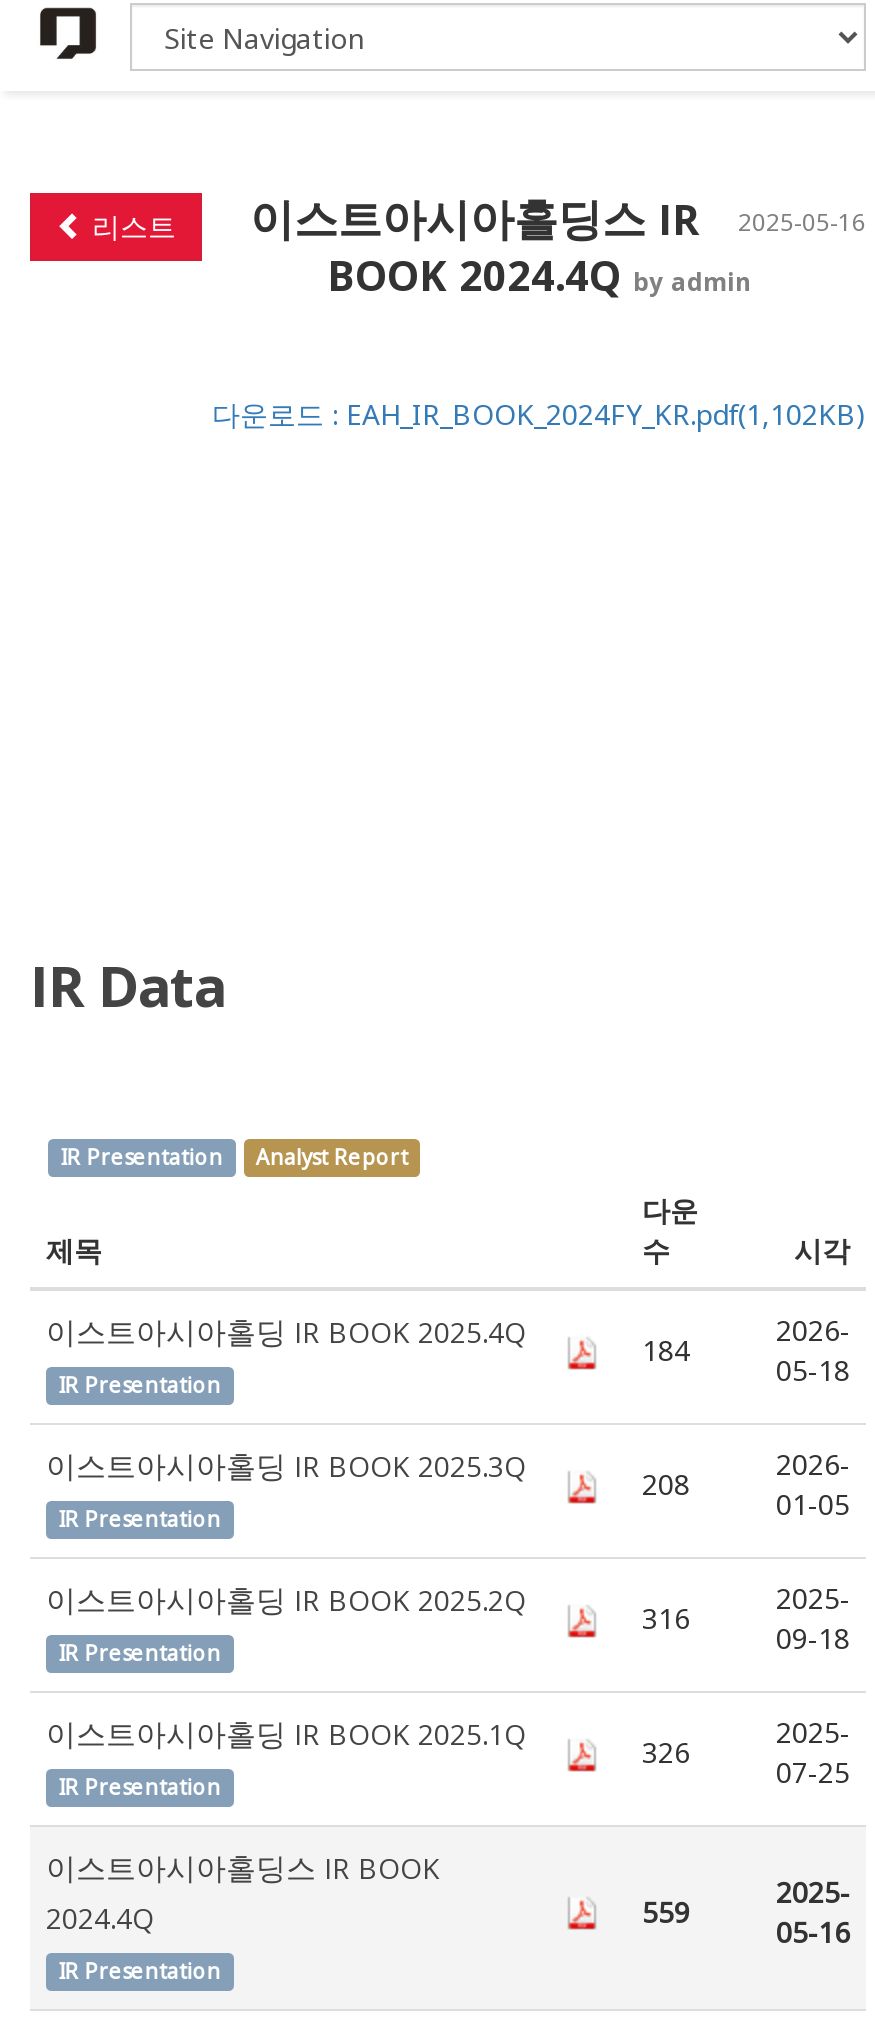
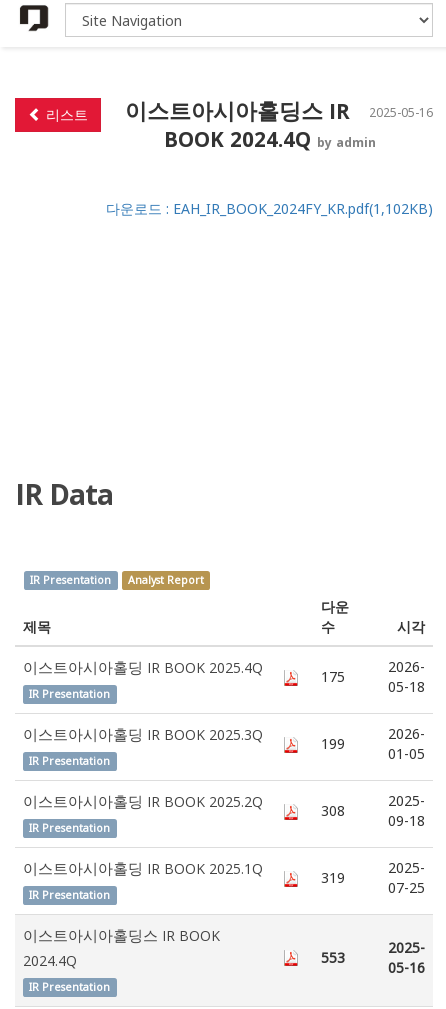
[642,1331,690,1369] 184 -> [321,667,345,686] 175
[642,1465,690,1503] 208 -> [321,734,345,753] 199
[642,1599,690,1637] 316 -> [321,801,345,820] 308
[642,1733,690,1771] 326 -> [321,868,345,887] 319
[642,1893,690,1931] 559 -> [321,948,345,967] 553

